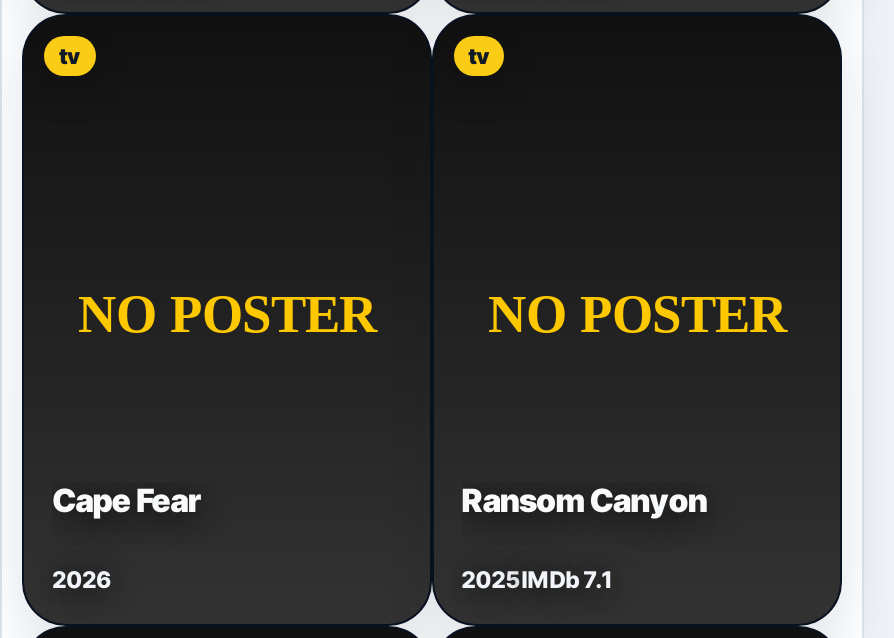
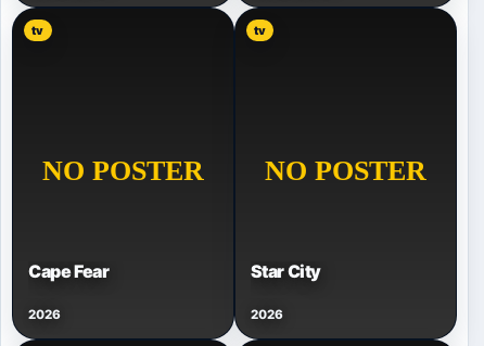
[461,479,707,519] Ransom Canyon -> [250,260,321,282] Star City
[461,566,613,594] 2025IMDb 7.1 -> [250,307,283,322] 2026

